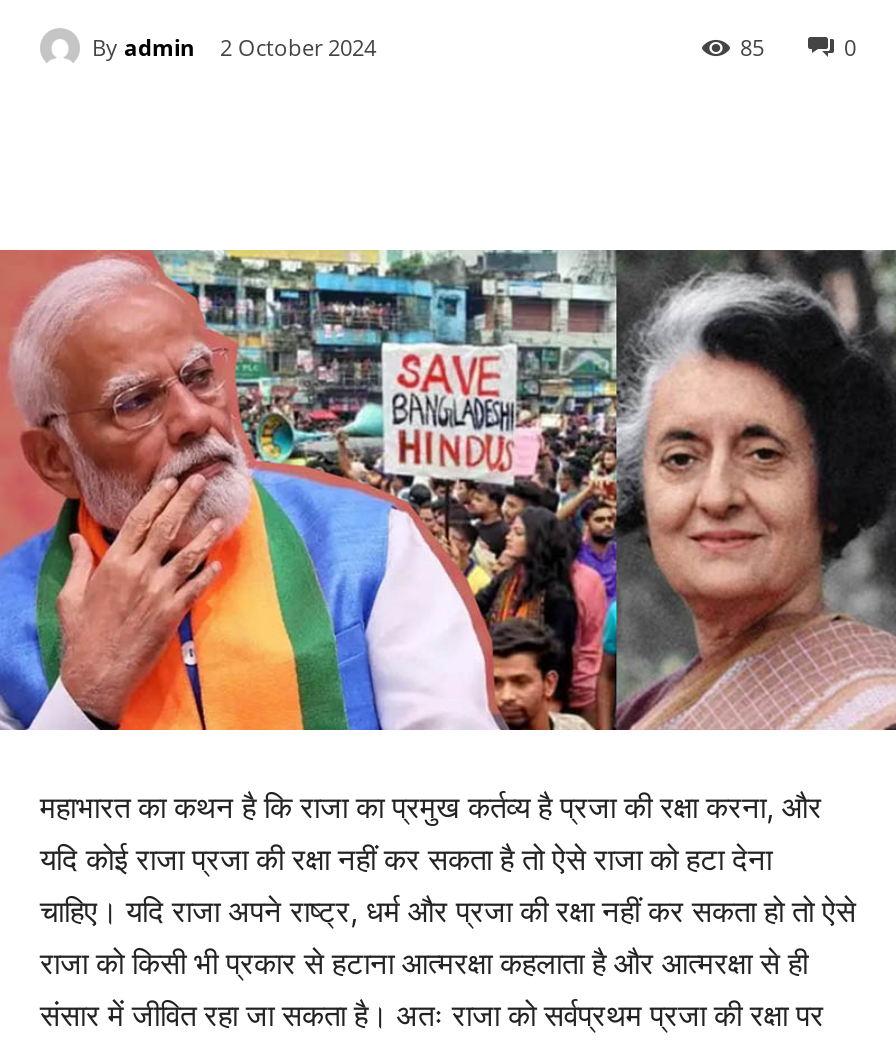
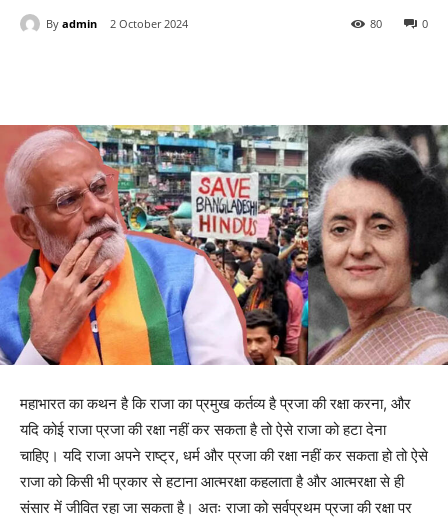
[740,32,764,62] 85 -> [370,16,382,31] 80

